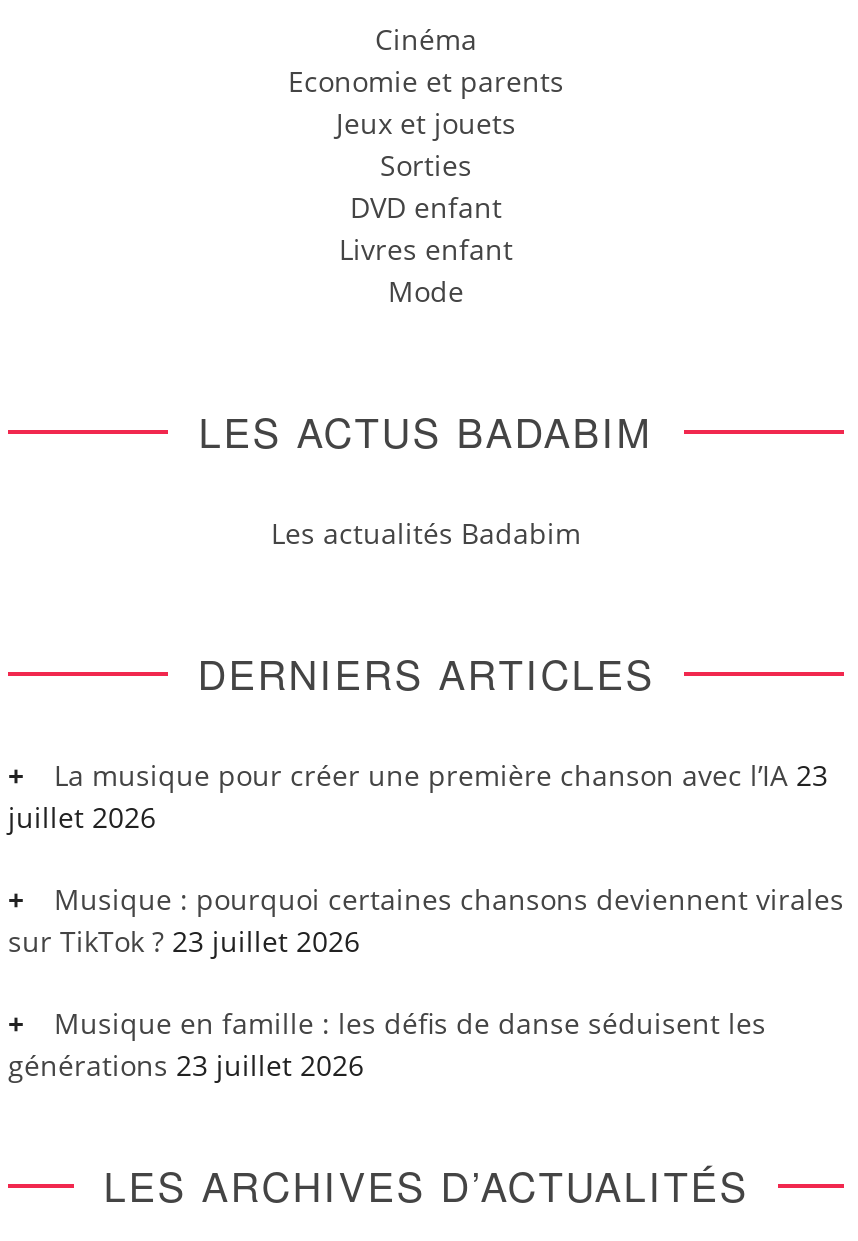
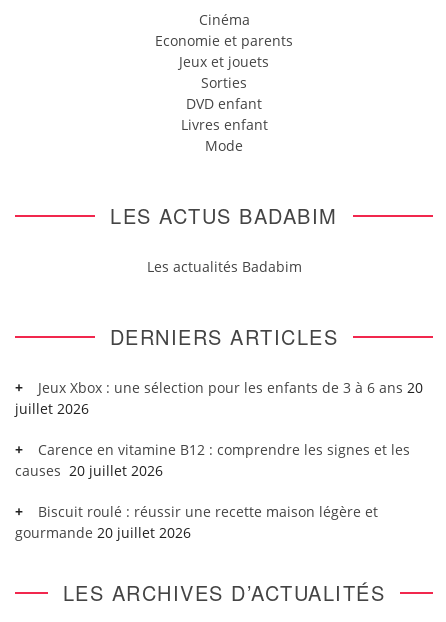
[54,755,828,793] La musique pour créer une première chanson avec l’IA 23 -> [38,378,423,397] Jeux Xbox : une sélection pour les enfants de 3 à 6 ans 20
[8,879,844,959] Musique : pourquoi certaines chansons deviennent virales | sur TikTok ? 23 juillet 2026 -> [15,440,410,480] Carence en vitamine B12 : comprendre les signes et les | causes 20 juillet 2026
[8,1003,766,1083] Musique en famille : les défis de danse séduisent les | générations 23 juillet 2026 -> [15,502,378,542] Biscuit roulé : réussir une recette maison légère et | gourmande 20 juillet 2026

